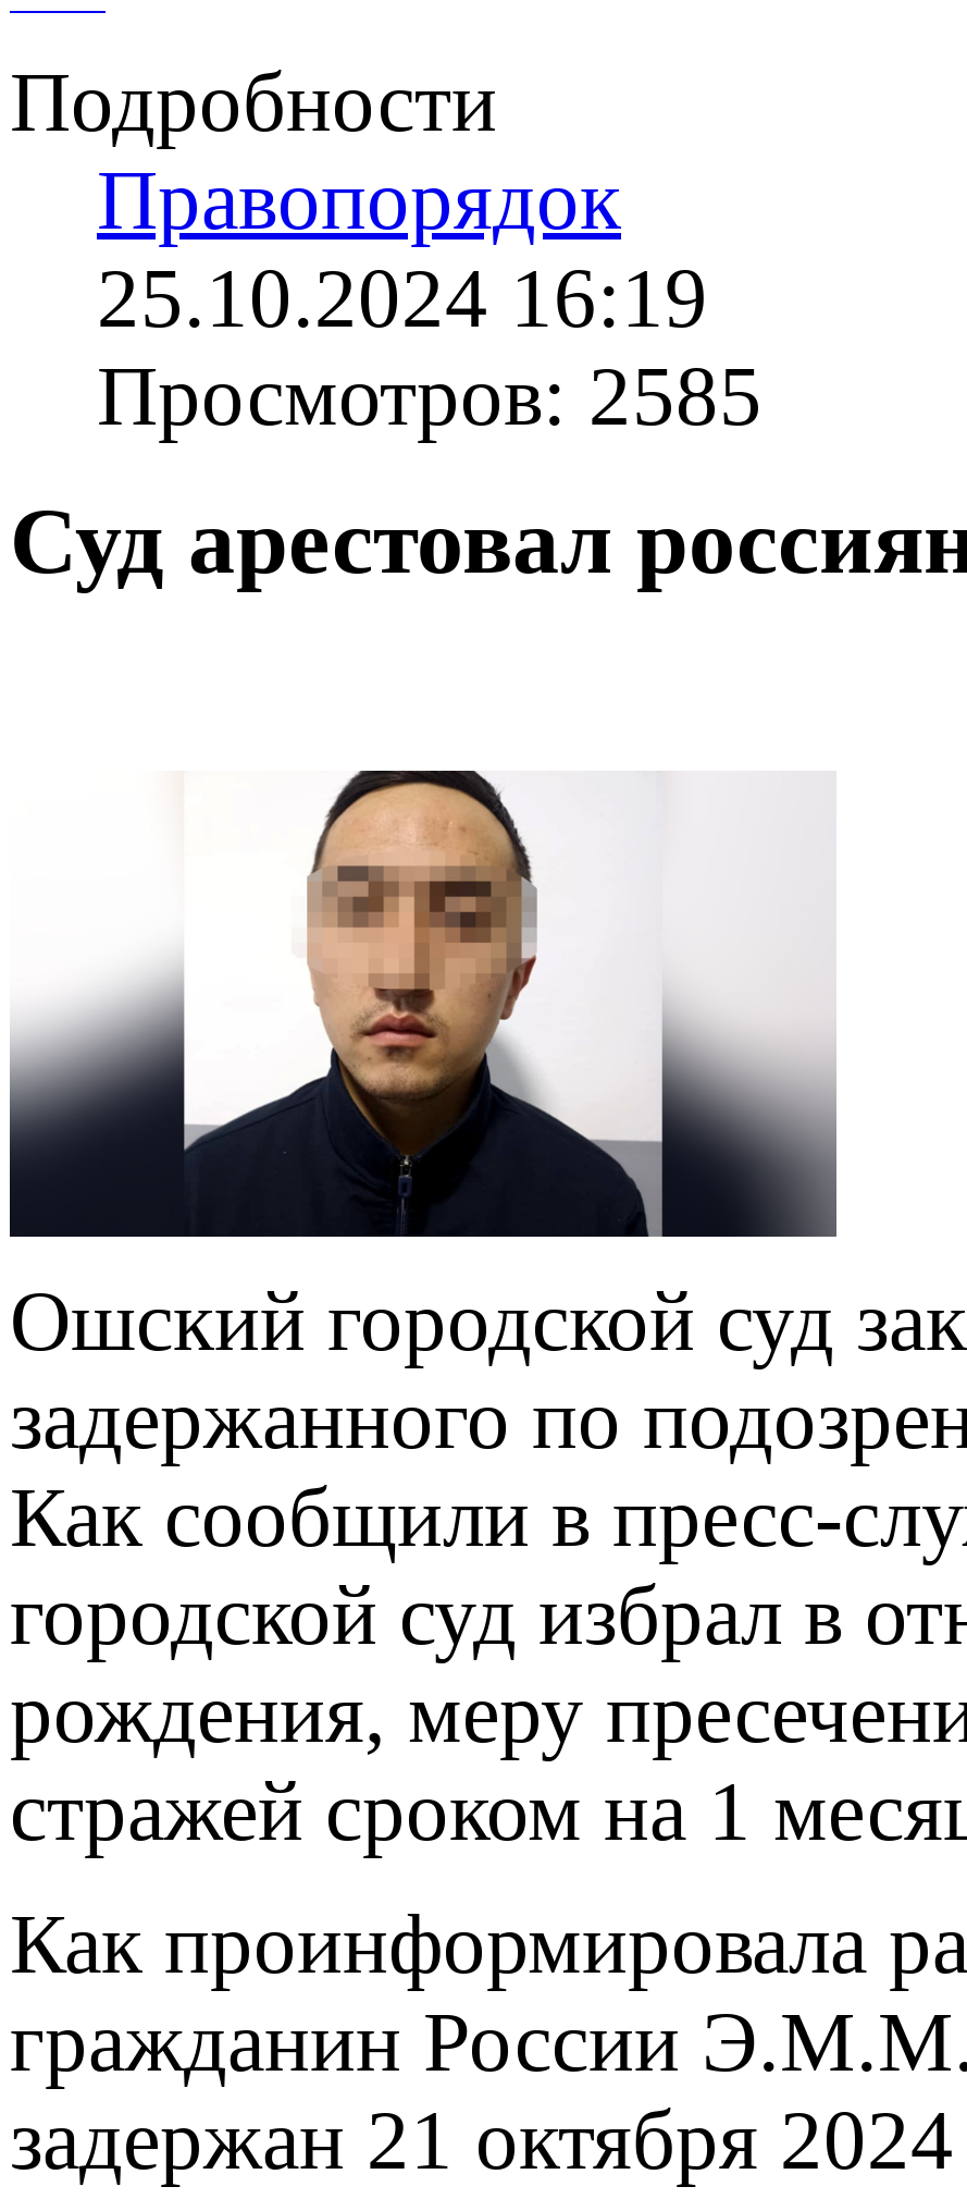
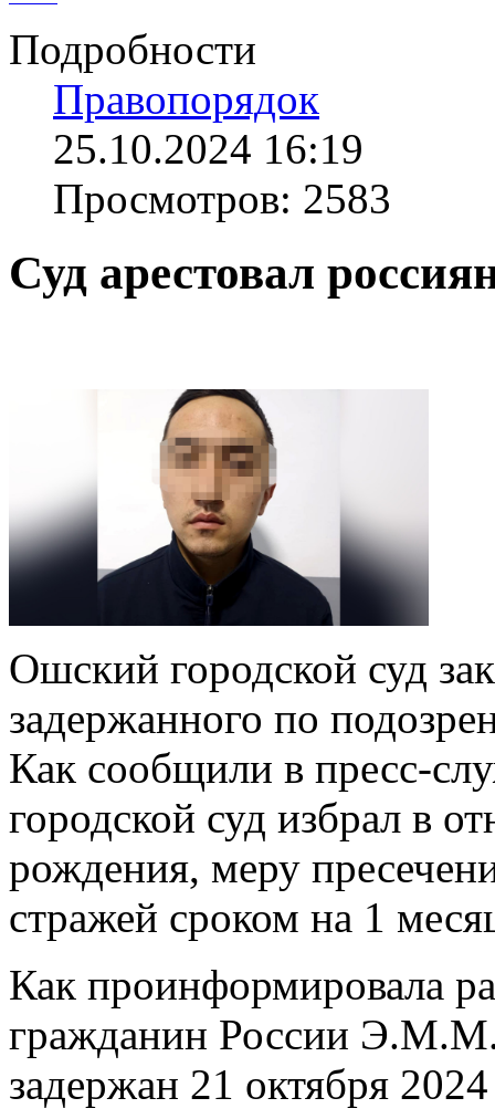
[97,348,763,442] Просмотров: 2585 -> [53,175,391,222] Просмотров: 2583

